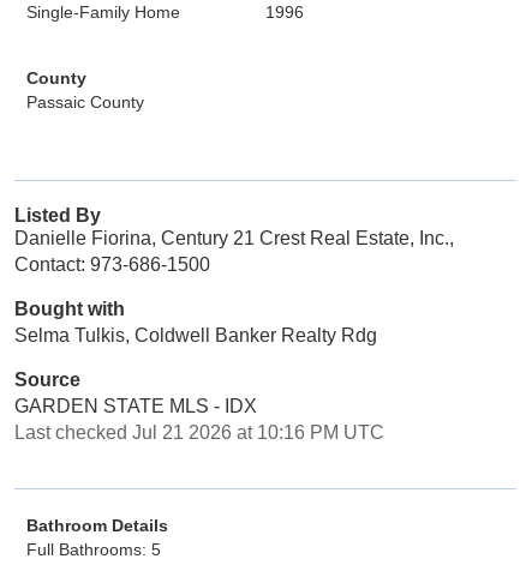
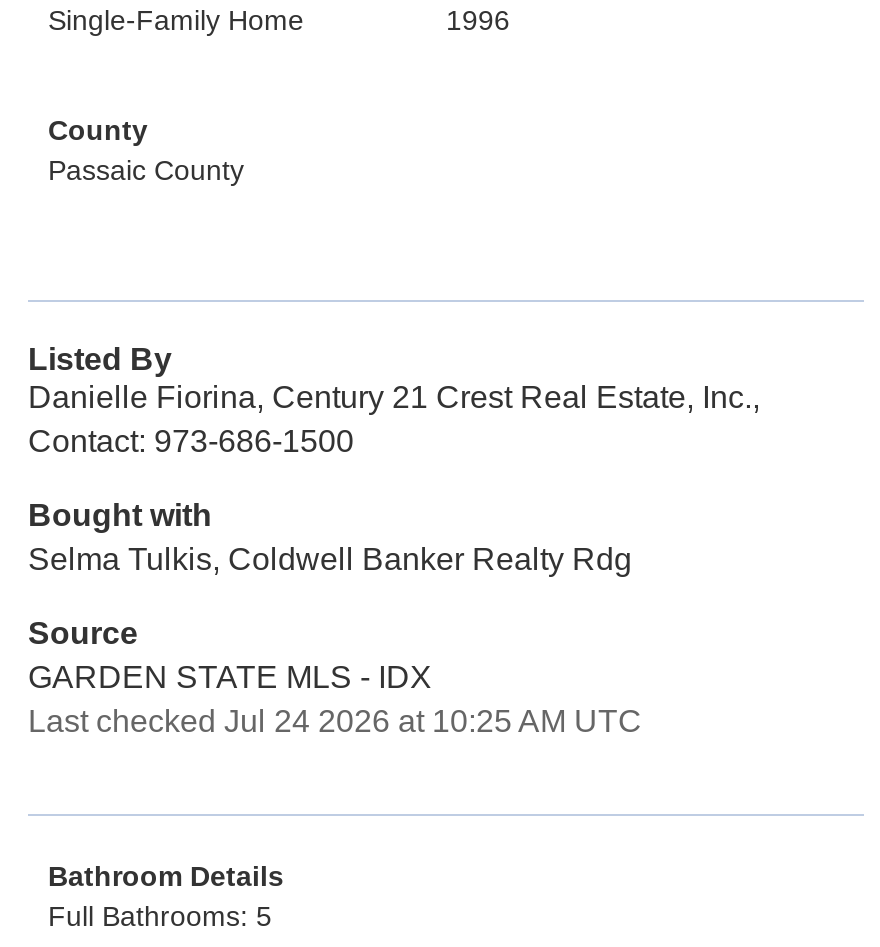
[14,422,384,443] Last checked Jul 21 2026 at 10:16 PM UTC -> [28,704,642,738] Last checked Jul 24 2026 at 10:25 AM UTC

